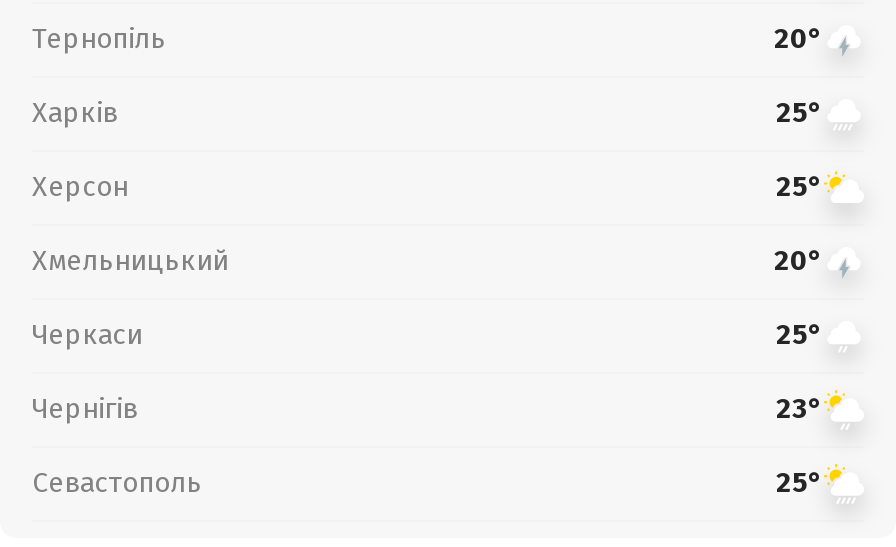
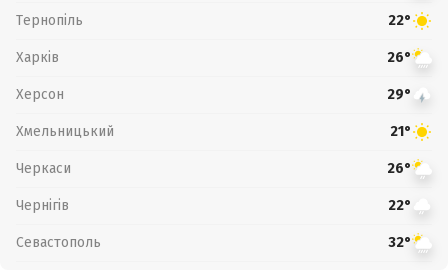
[774,22,824,56] 20° -> [388,12,412,29] 22°
[776,96,824,130] 25° -> [387,49,412,66] 26°
[776,170,824,204] 25° -> [387,86,412,103] 29°
[774,244,824,278] 20° -> [390,123,412,140] 21°
[776,318,824,352] 25° -> [387,160,412,177] 26°
[776,392,824,426] 23° -> [388,197,412,214] 22°
[776,466,824,500] 25° -> [388,234,412,251] 32°

